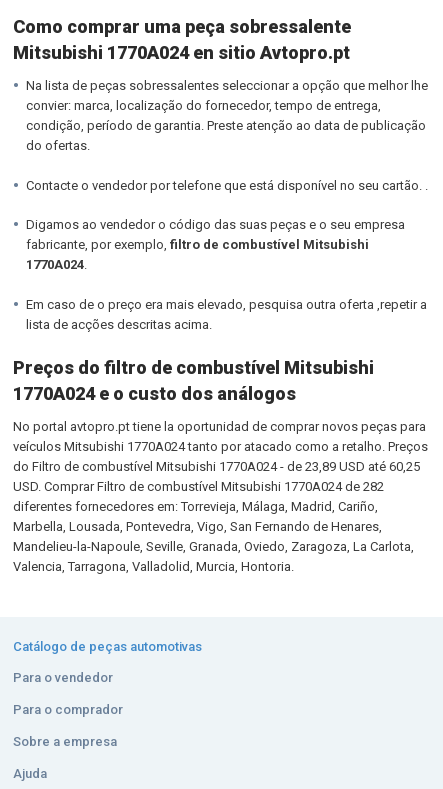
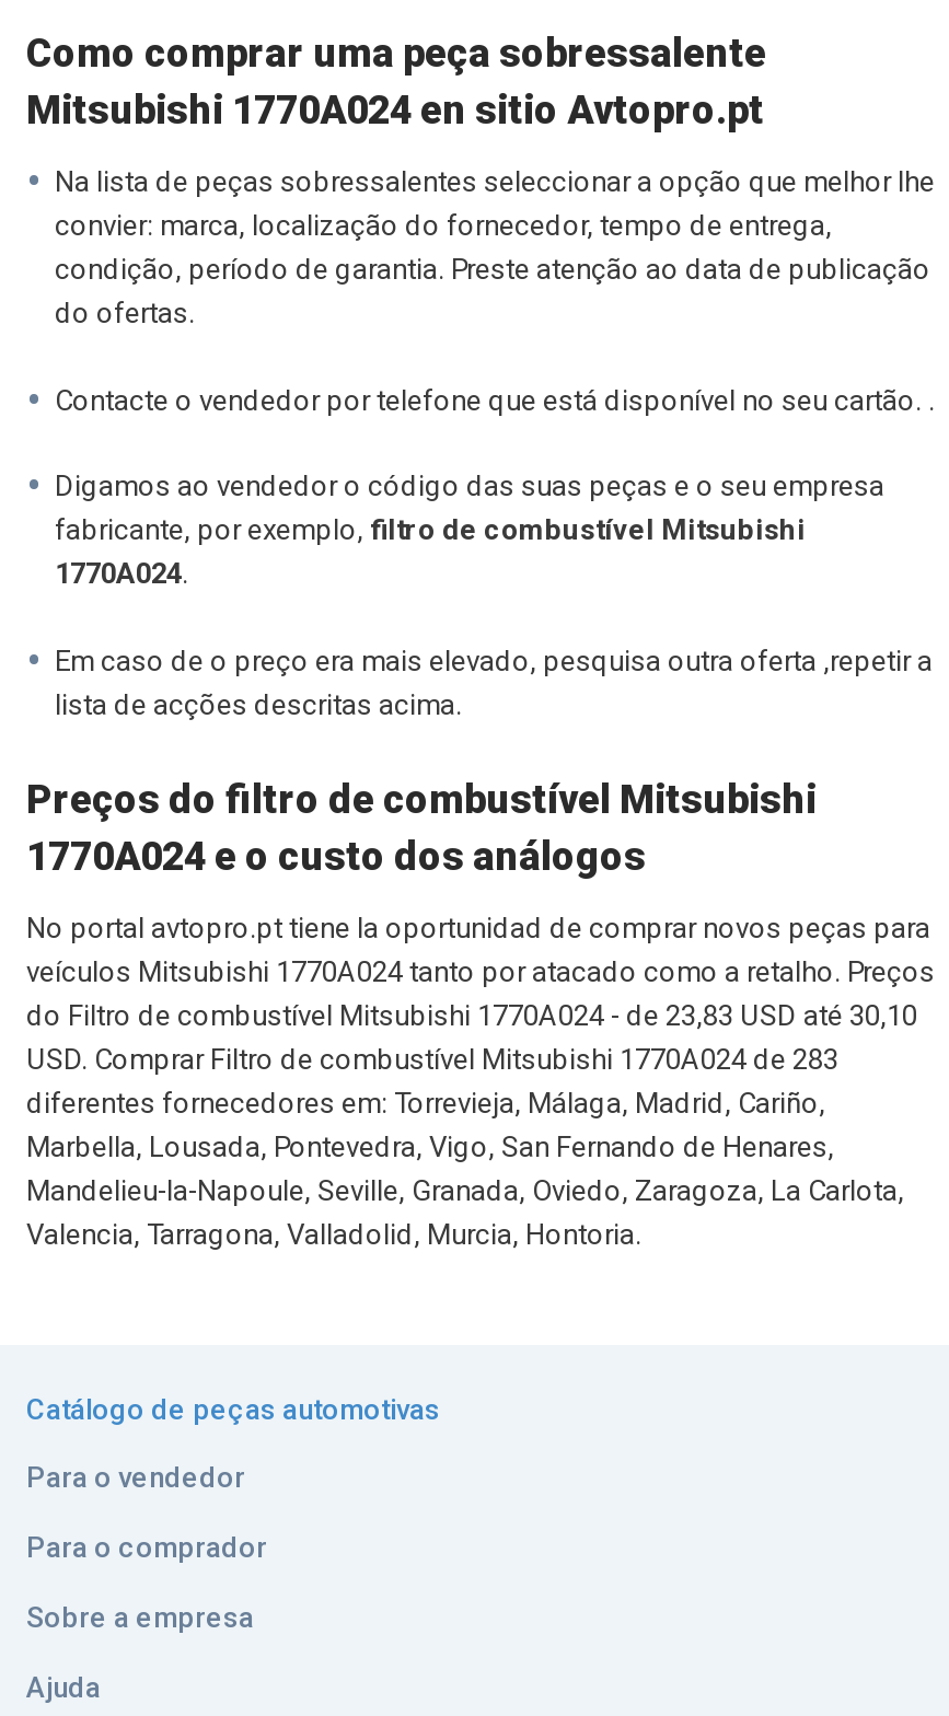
[13,459,420,474] do Filtro de combustível Mitsubishi 1770A024 - de 23,89 USD até 60,25 -> [26,999,917,1032] do Filtro de combustível Mitsubishi 1770A024 - de 23,83 USD até 30,10
[13,479,384,494] USD. Comprar Filtro de combustível Mitsubishi 1770A024 de 282 -> [26,1043,838,1075] USD. Comprar Filtro de combustível Mitsubishi 1770A024 de 283

